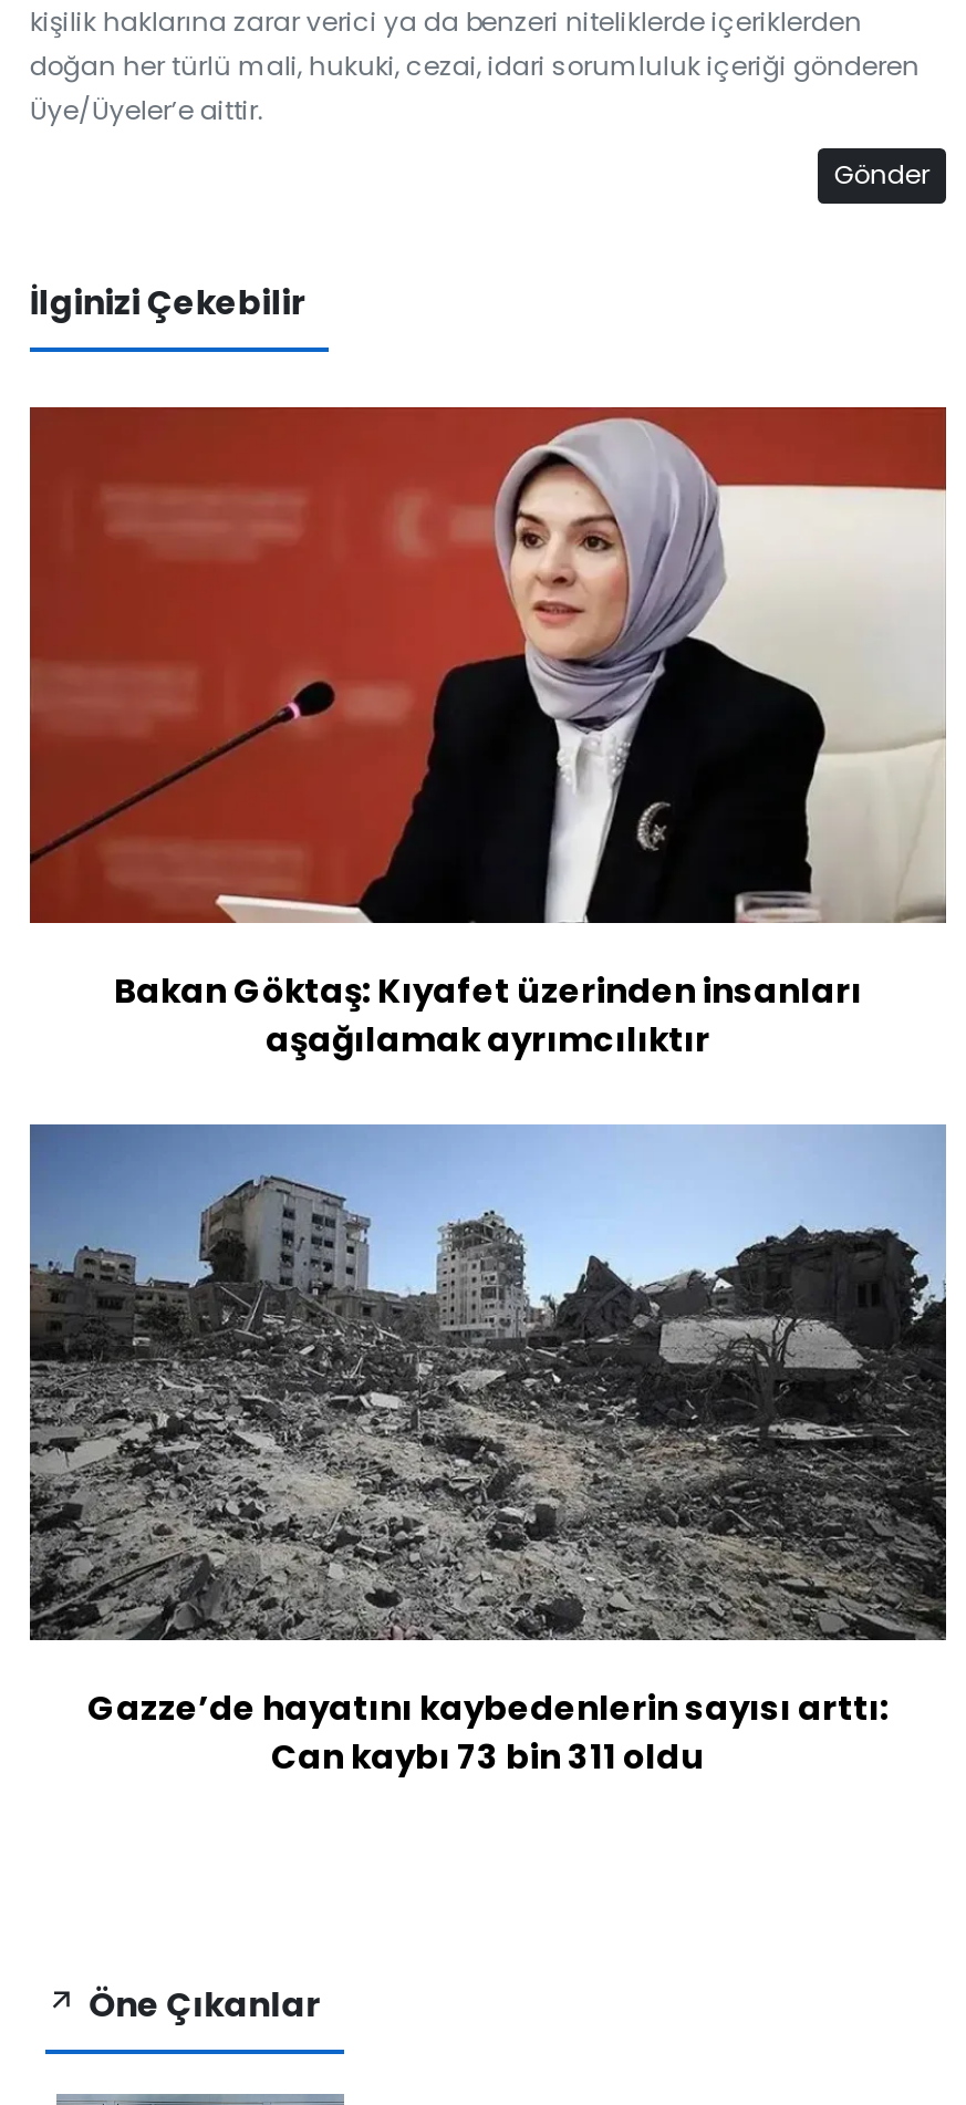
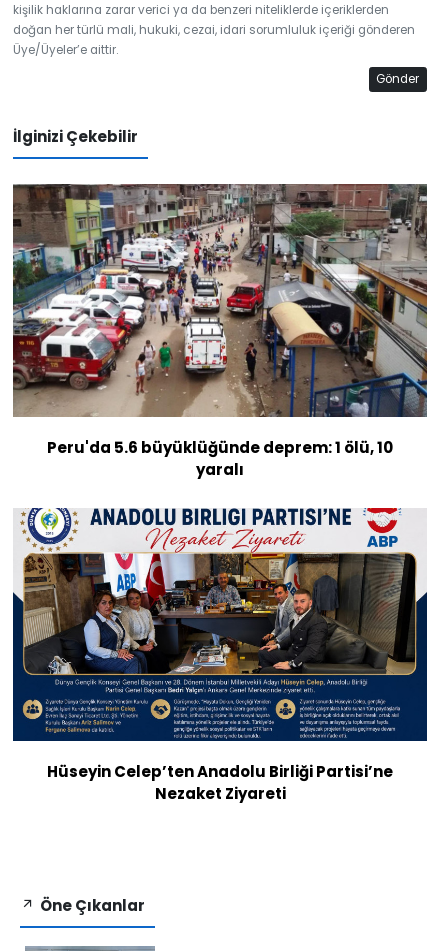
[28,405,946,1062] [image] | Bakan Göktaş: Kıyafet üzerinden insanları | aşağılamak ayrımcılıktır -> [12,184,428,480] [image] | Peru'da 5.6 büyüklüğünde deprem: 1 ölü, 10 | yaralı
[28,1122,948,1779] [image] | Gazze’de hayatını kaybedenlerin sayısı arttı: | Can kaybı 73 bin 311 oldu -> [12,507,427,804] [image] | Hüseyin Celep’ten Anadolu Birliği Partisi’ne | Nezaket Ziyareti

